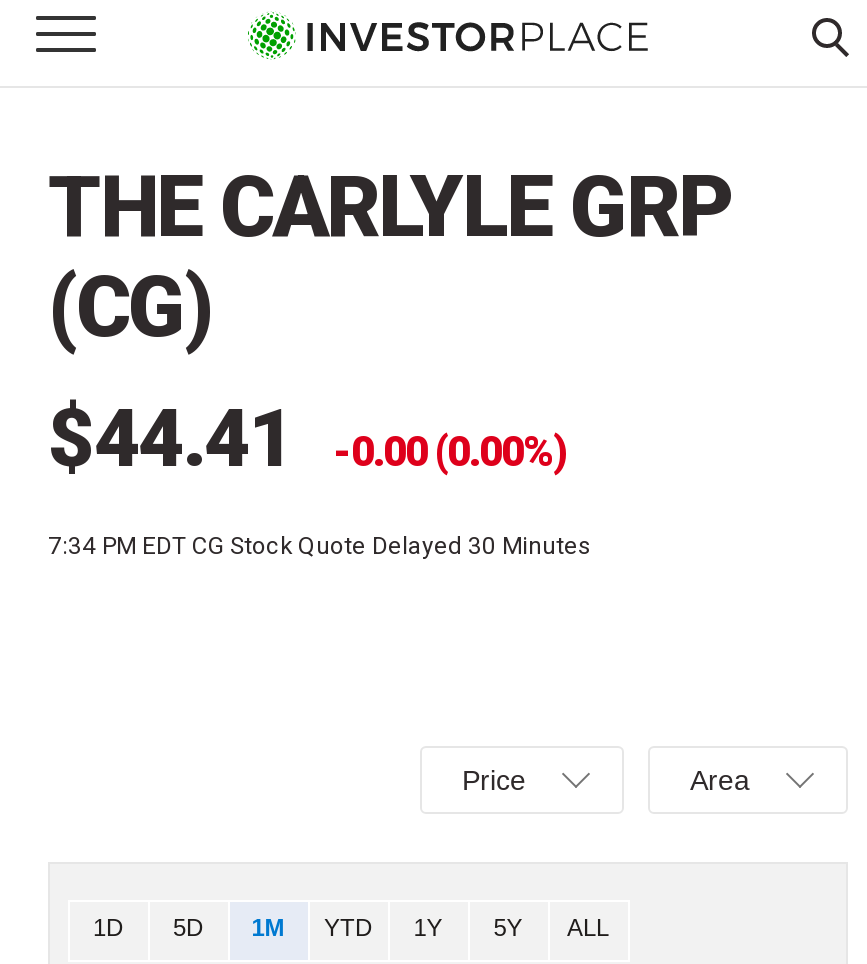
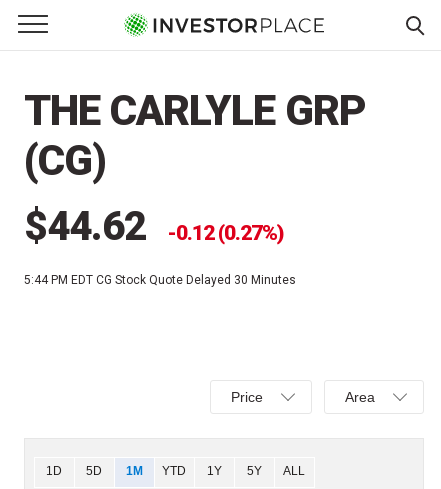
[48,392,292,486] $44.41 -> [24,203,146,250] $44.62
[351,428,565,476] 0.00 (0.00%) -> [175,221,282,245] 0.12 (0.27%)
[48,532,592,560] 7:34 PM EDT CG Stock Quote Delayed 30 Minutes -> [24,273,296,287] 5:44 PM EDT CG Stock Quote Delayed 30 Minutes

